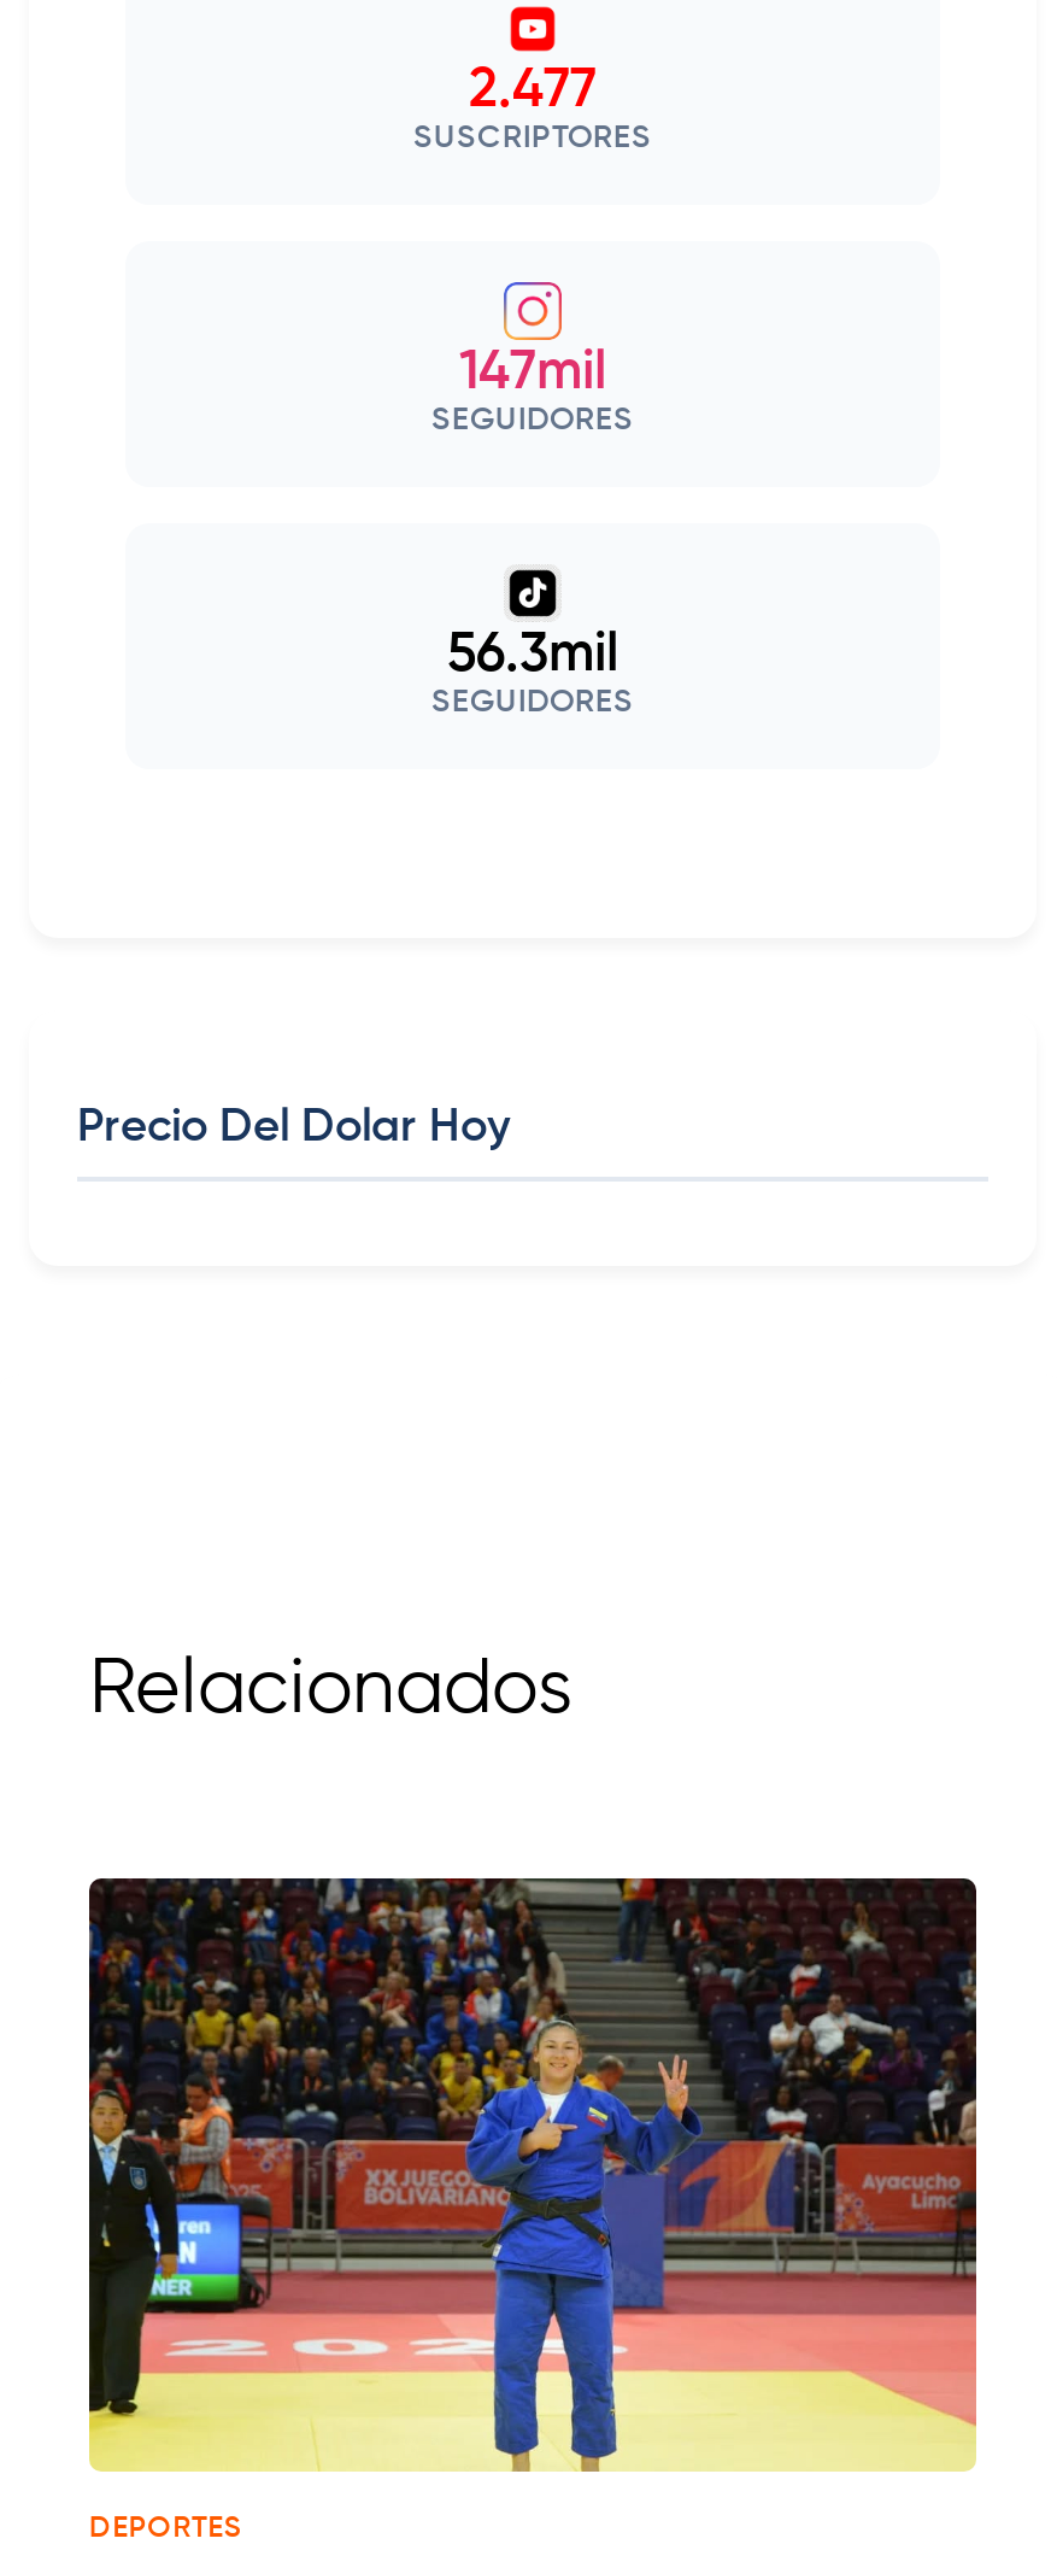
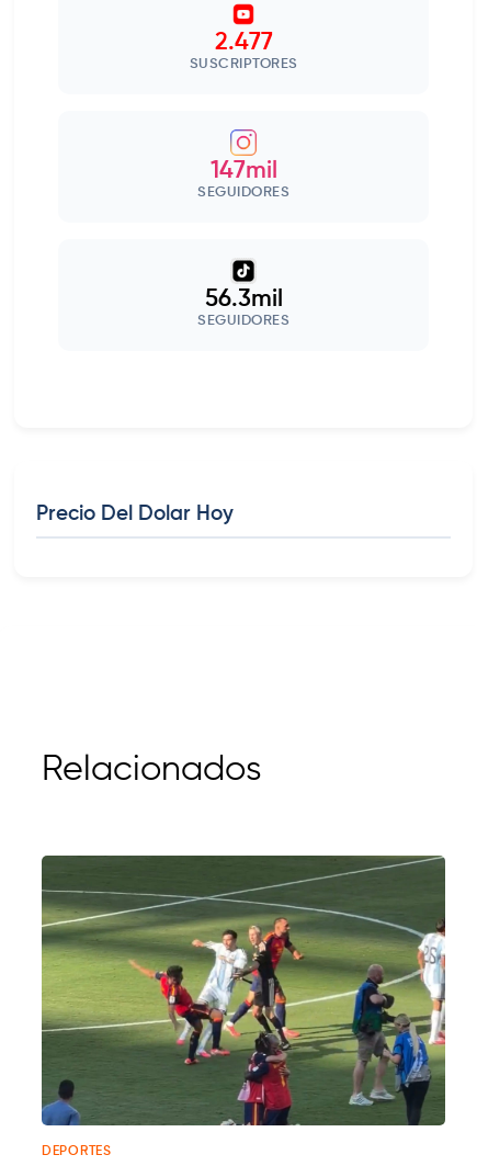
[87,1878,979,2474] [image] -> [41,854,446,1127] [image]

